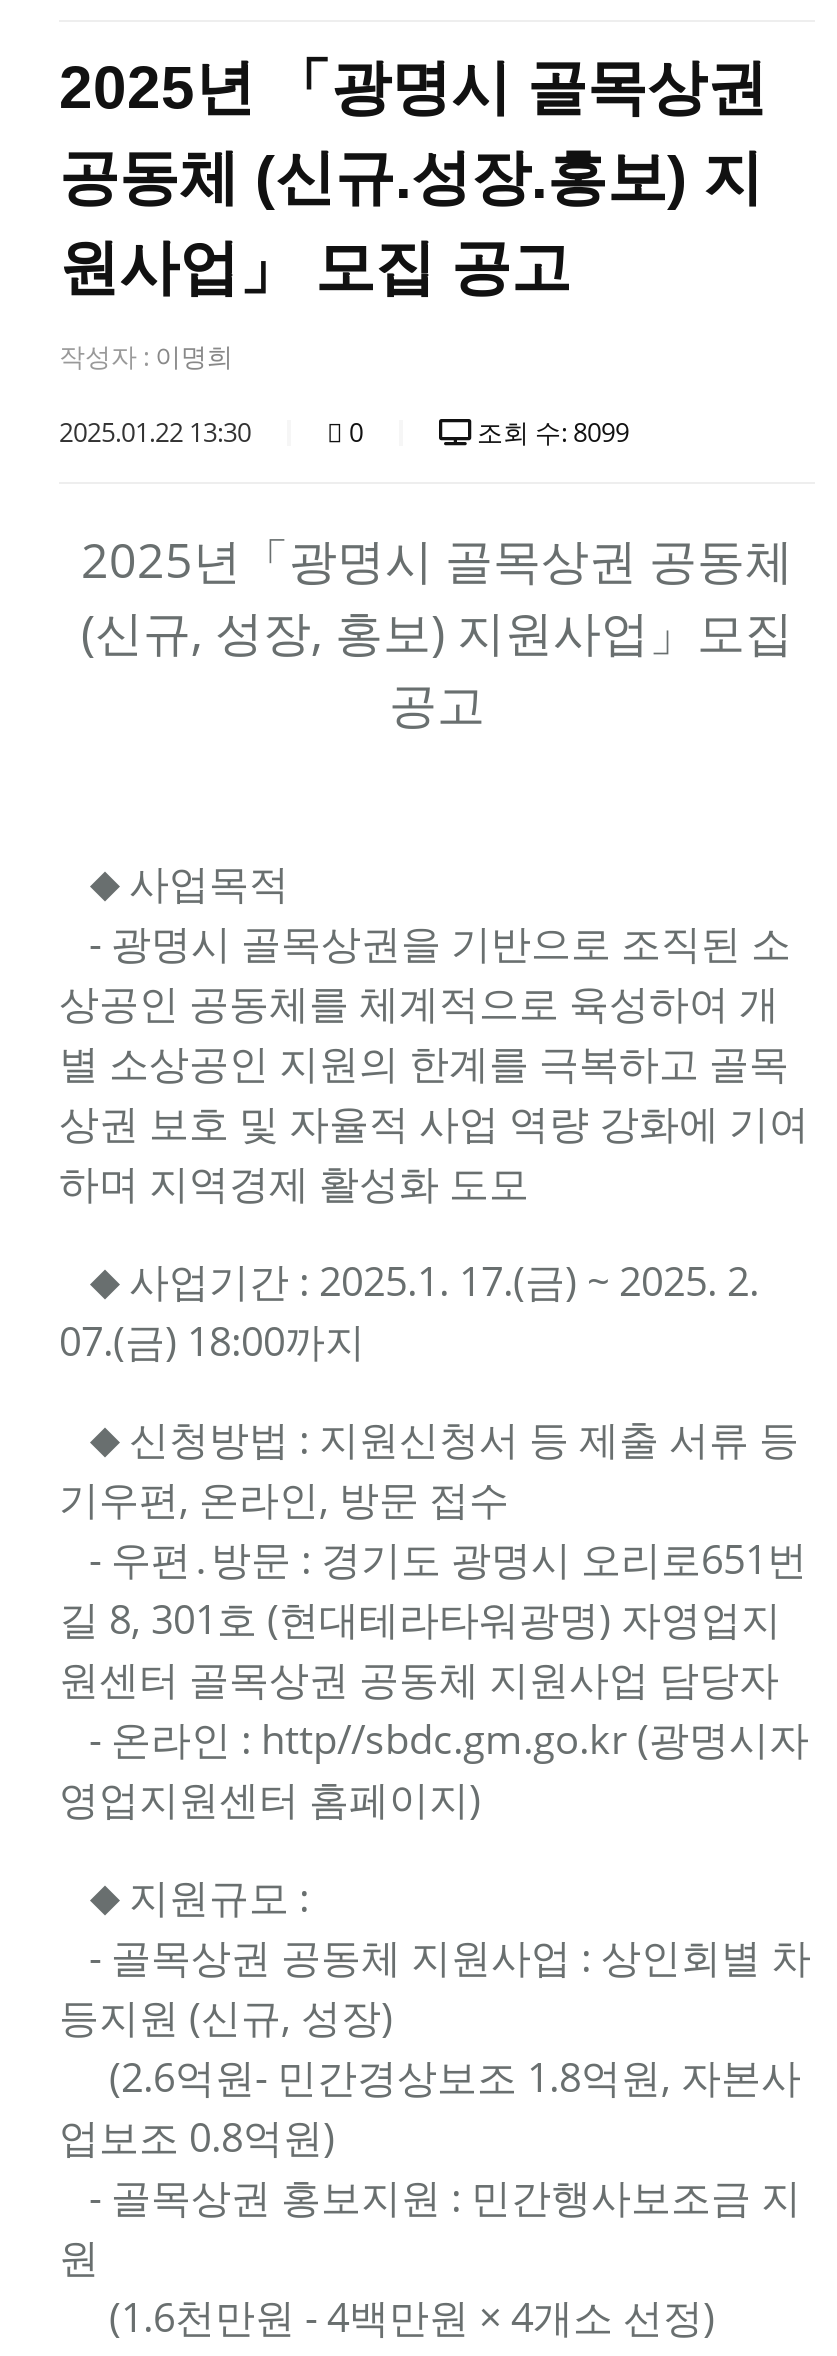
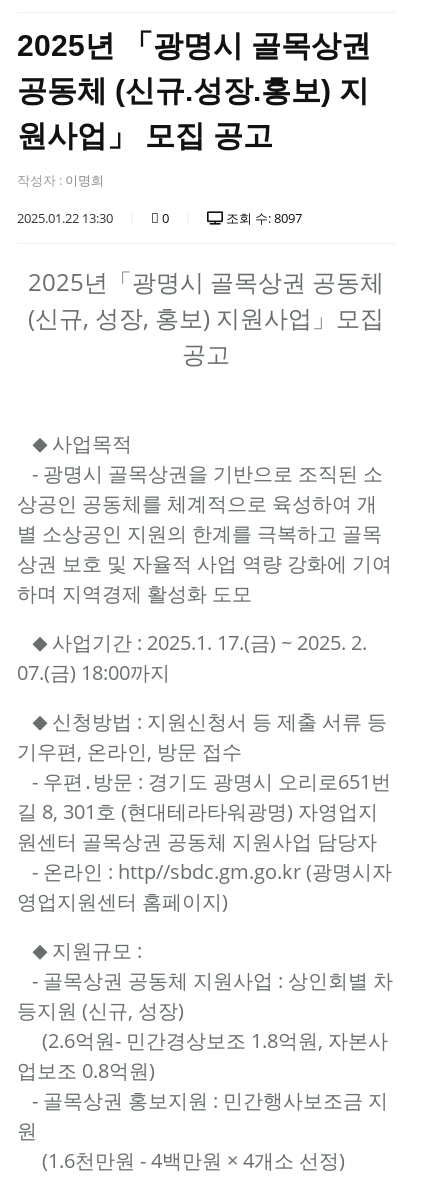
[477,414,629,450] 조회 수: 8099 -> [226,209,302,227] 조회 수: 8097

